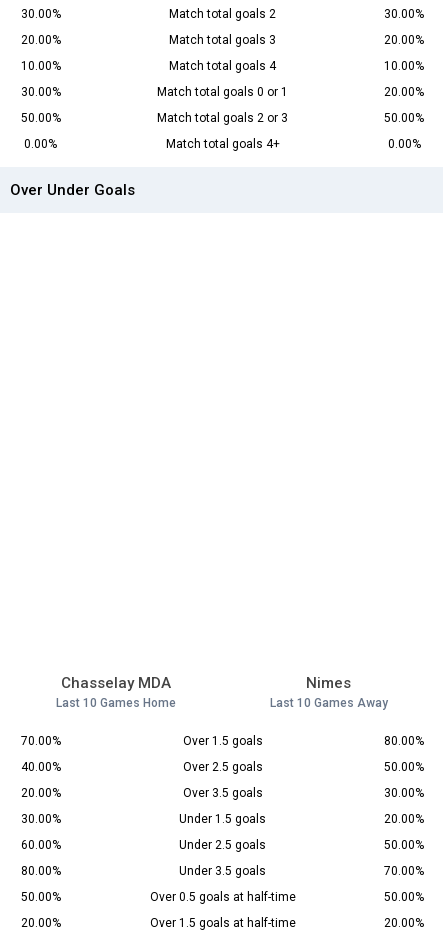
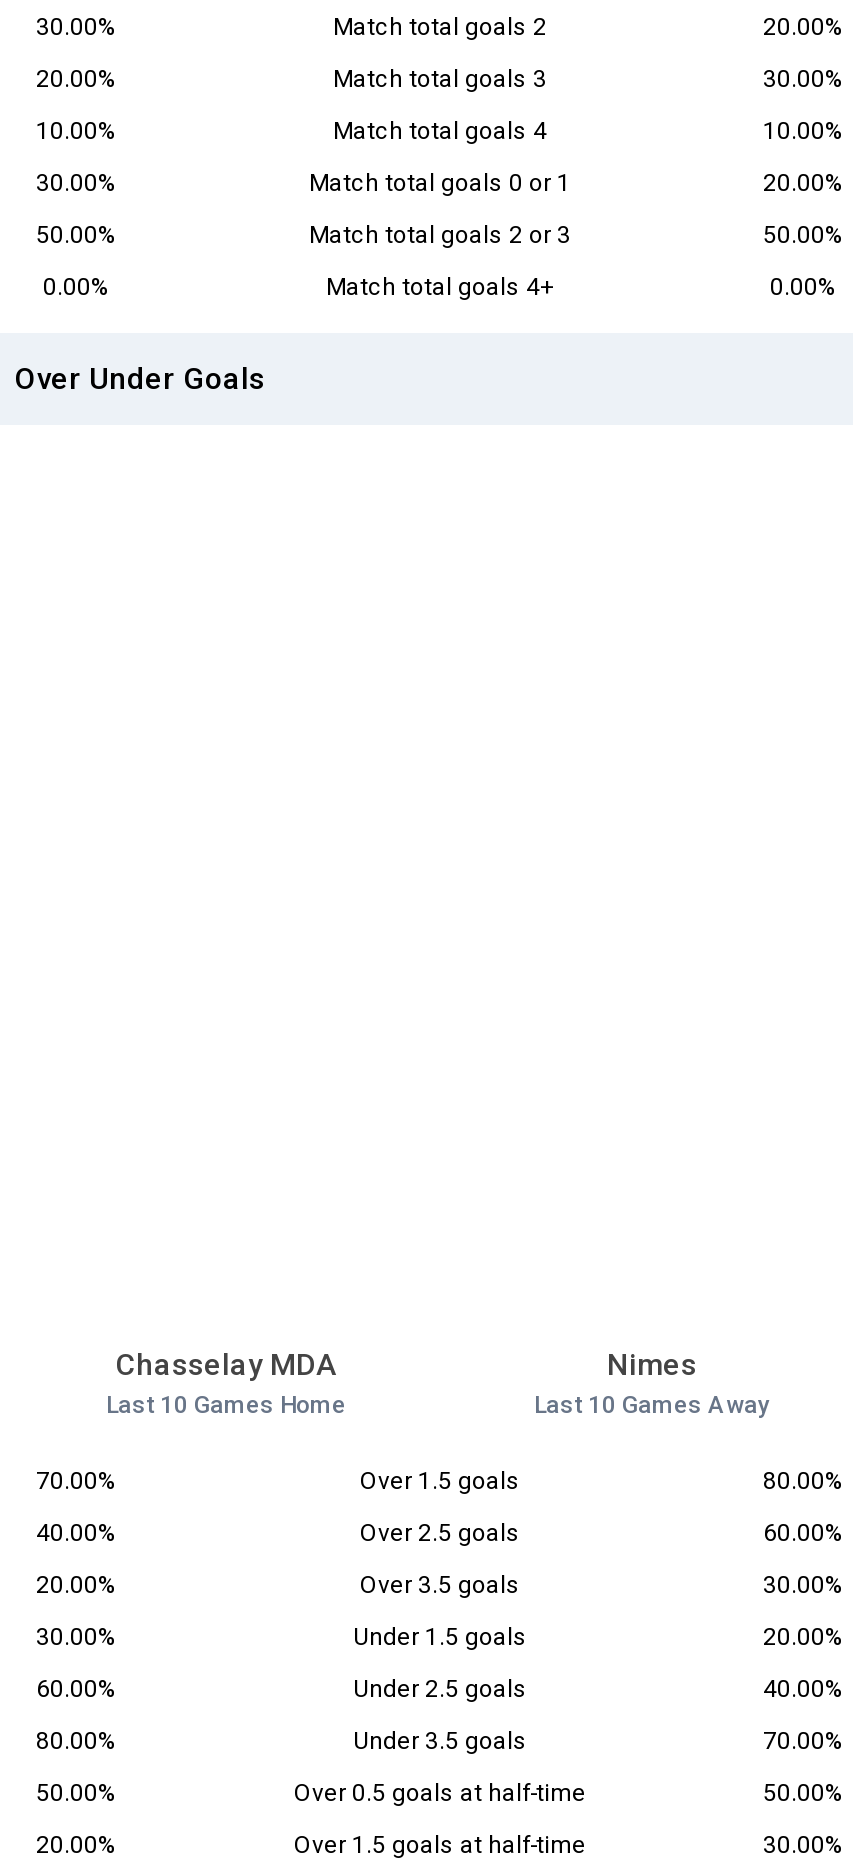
[384,7,424,21] 30.00% -> [763,13,843,41] 20.00%
[384,33,424,47] 20.00% -> [763,65,843,93] 30.00%
[384,760,424,774] 50.00% -> [763,1519,843,1547] 60.00%
[384,838,424,852] 50.00% -> [763,1675,843,1703] 40.00%
[384,916,424,930] 20.00% -> [763,1831,843,1859] 30.00%

